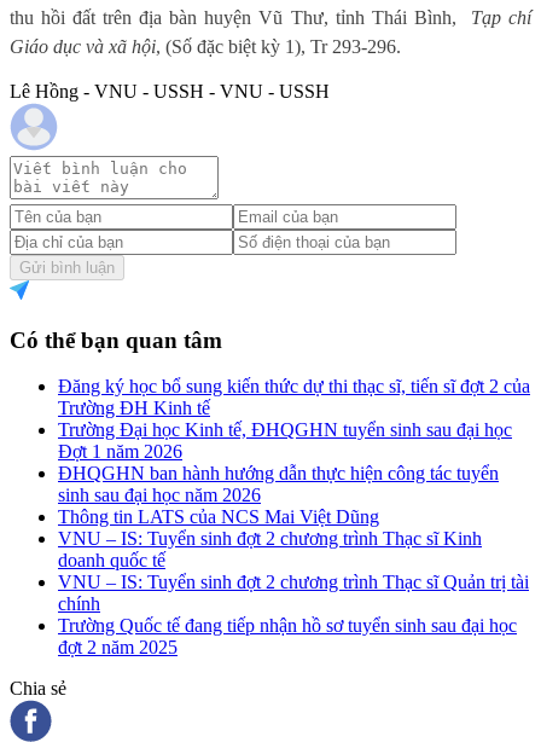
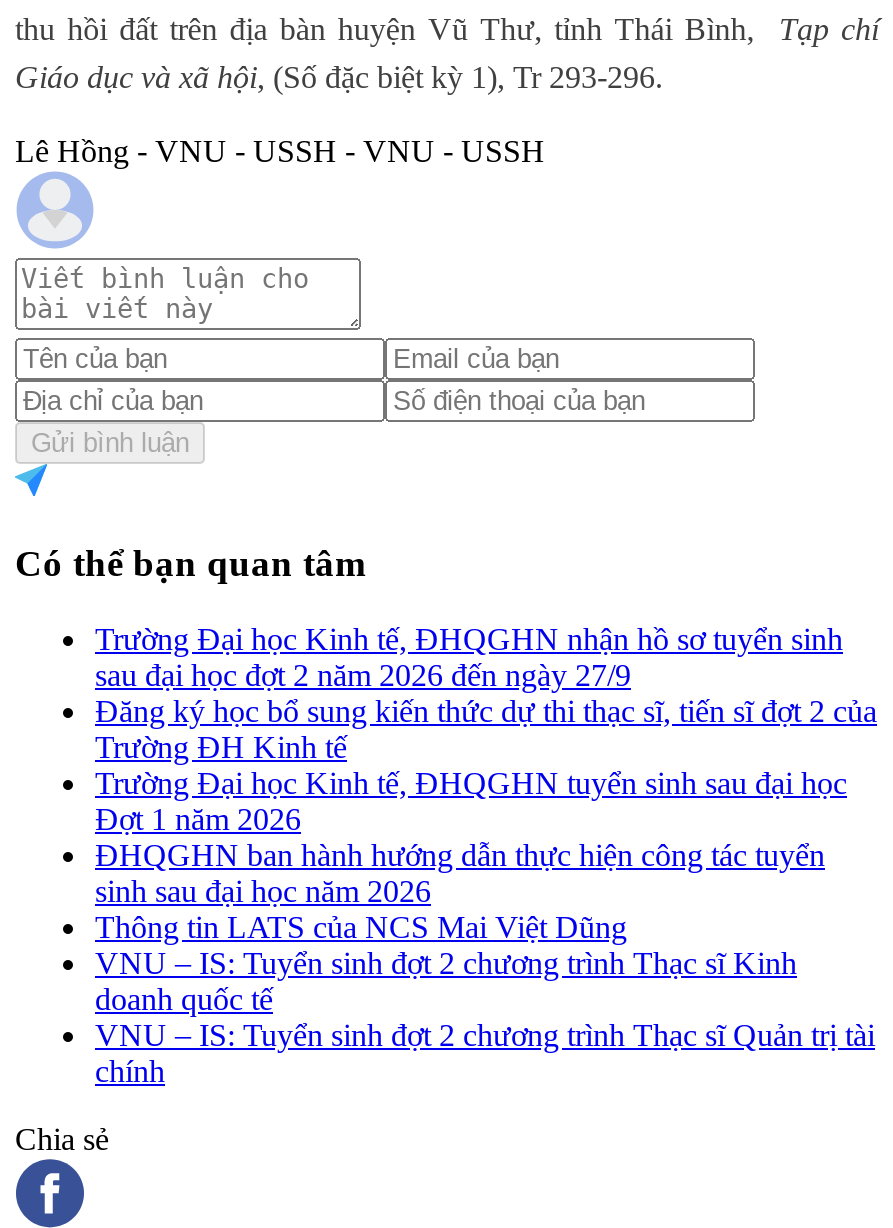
none -> [95,622,843,692] Trường Đại học Kinh tế, ĐHQGHN nhận hồ sơ tuyển sinh | sau đại học đợt 2 năm 2026 đến ngày 27/9
moved [58,376,530,614] -> [95,694,877,1088]: Đăng ký học bổ sung kiến thức dự thi thạc sĩ, tiến sĩ đợt 2 của | Trường ĐH Kinh tế | Trường Đại học Kinh tế, ĐHQGHN tuyển sinh sau đại học | ... | VNU – IS: Tuyển sinh đợt 2 chương trình Thạc sĩ Quản trị tài | chính
[58,615,517,658] Trường Quốc tế đang tiếp nhận hồ sơ tuyển sinh sau đại học | đợt 2 năm 2025 -> none

